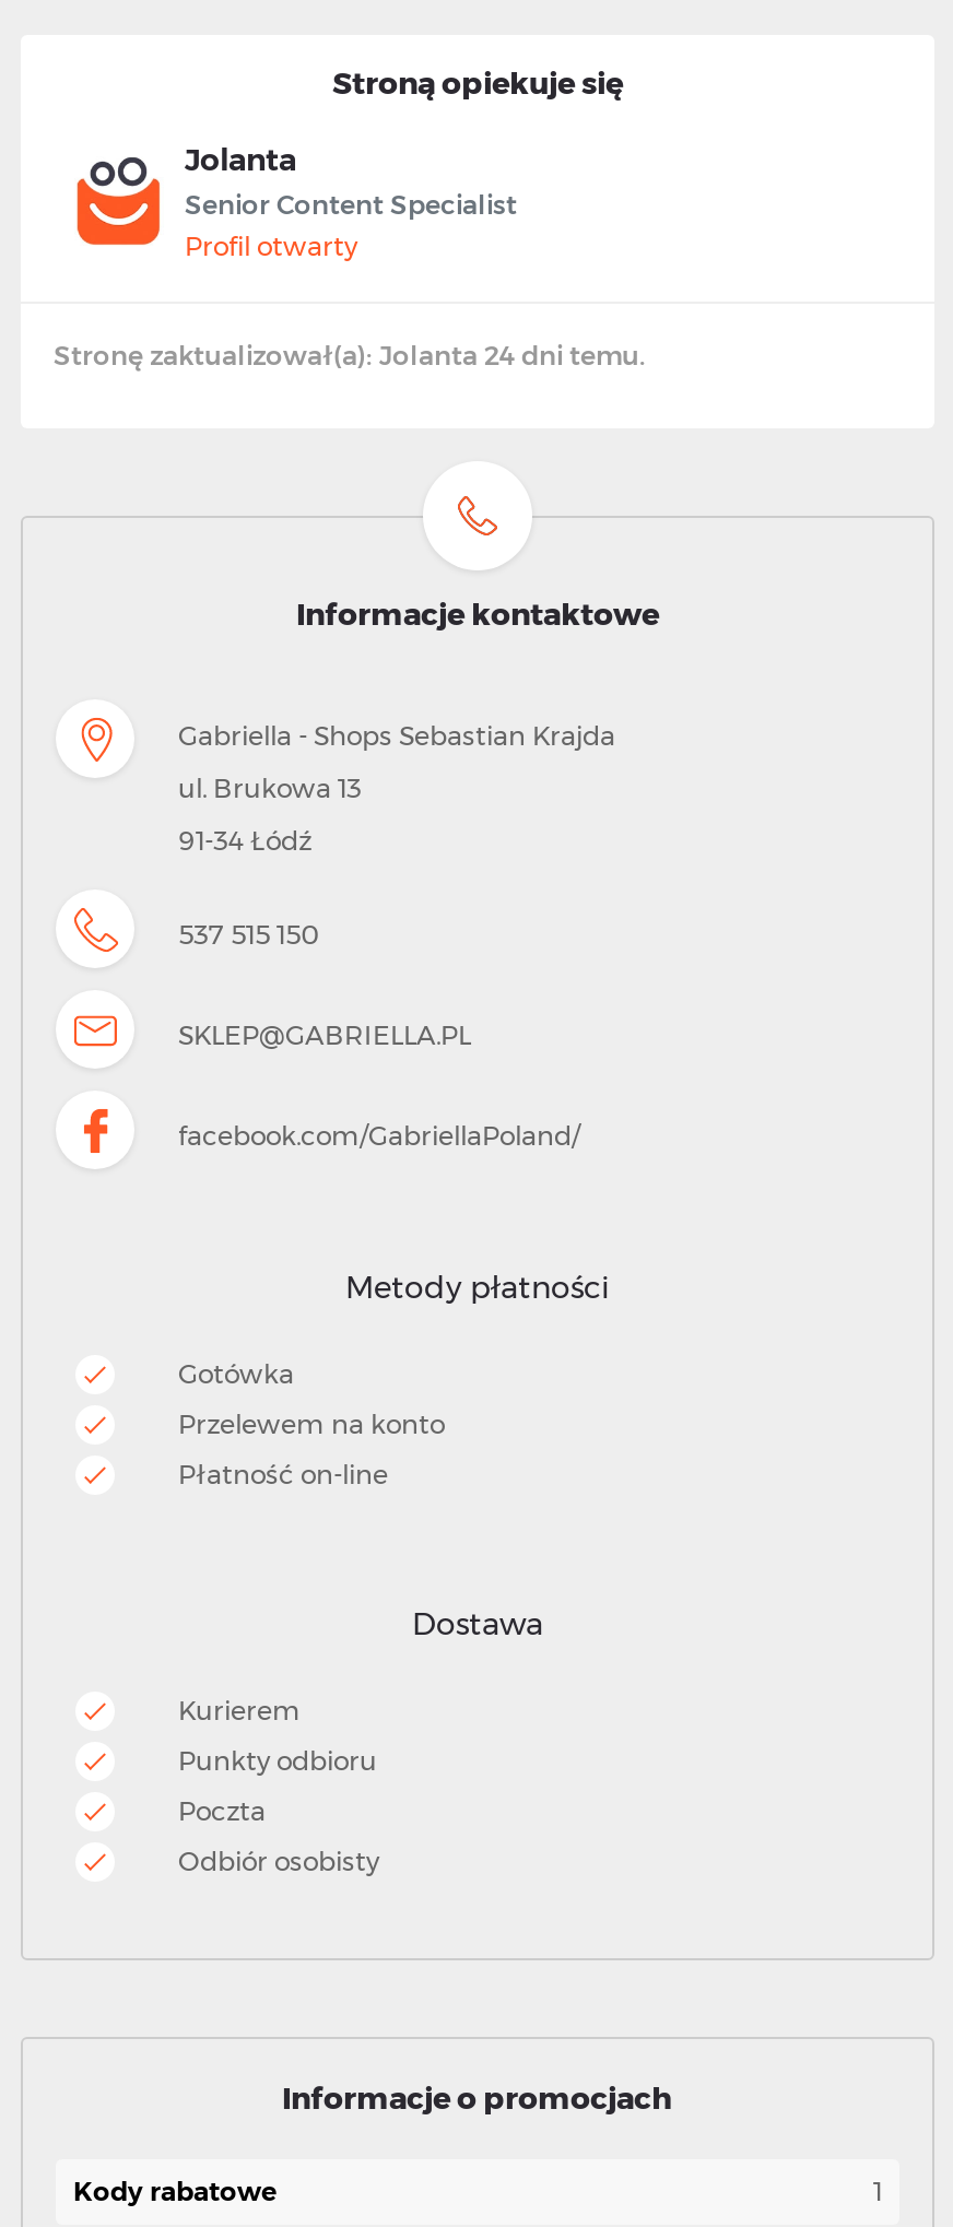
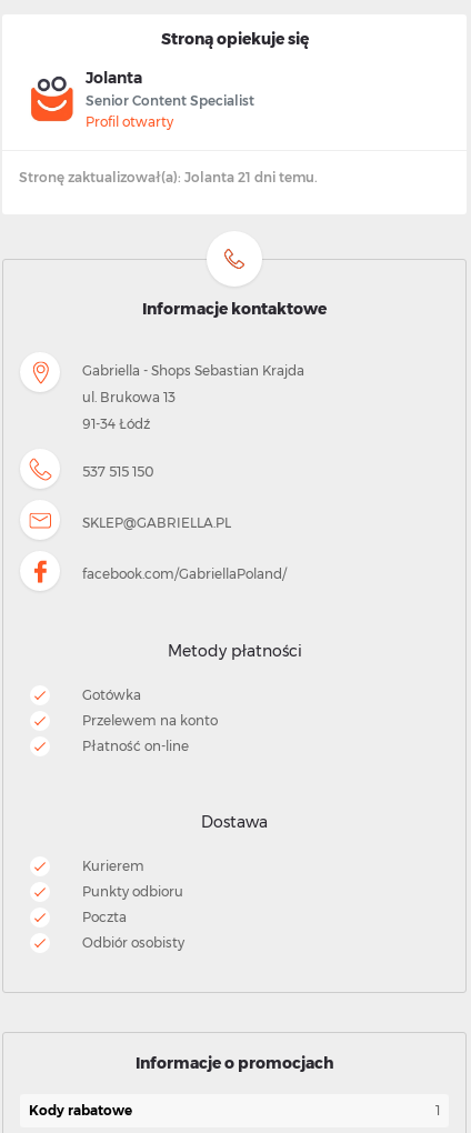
[54,339,646,372] Stronę zaktualizował(a): Jolanta 24 dni temu. -> [19,169,318,186] Stronę zaktualizował(a): Jolanta 21 dni temu.

